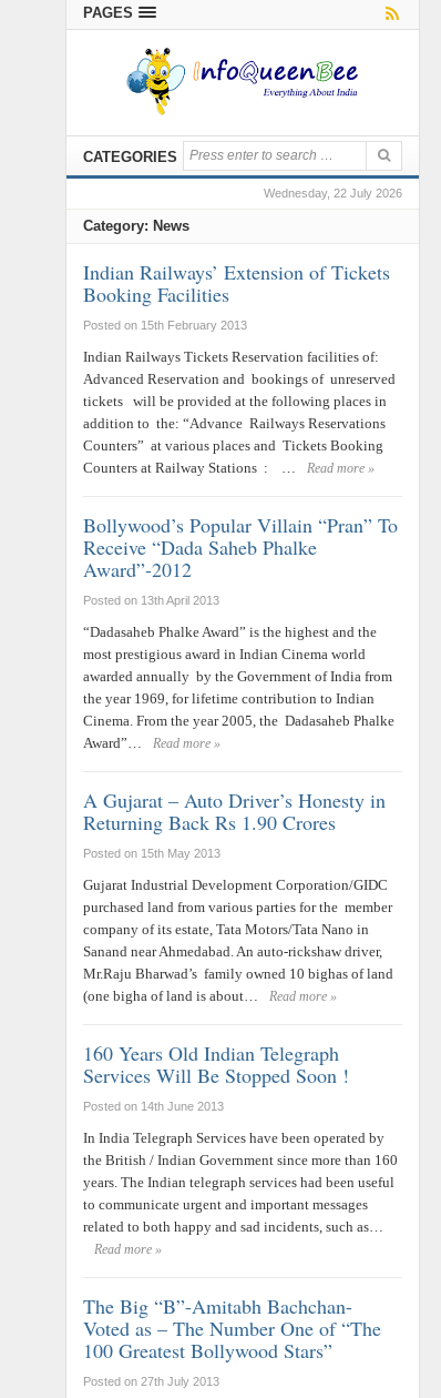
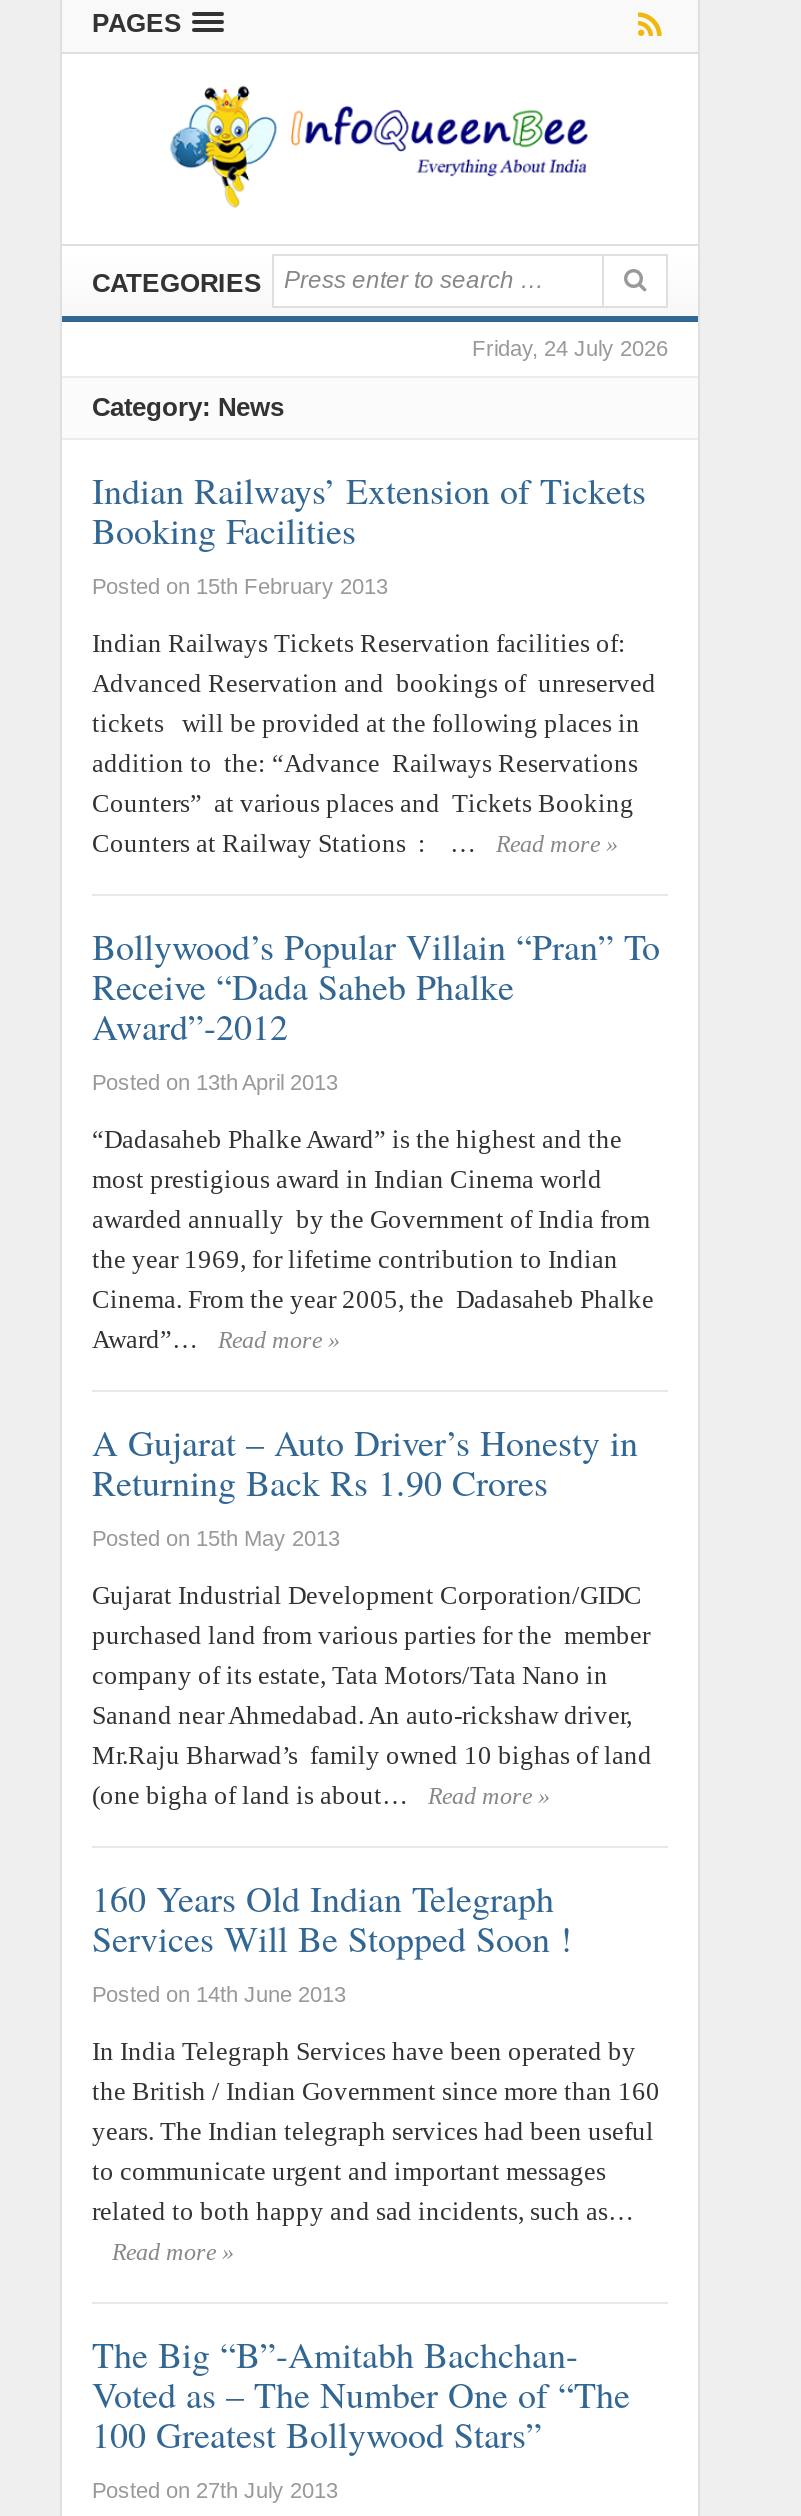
[264,187,402,200] Wednesday, 22 July 2026 -> [472,336,668,360] Friday, 24 July 2026

